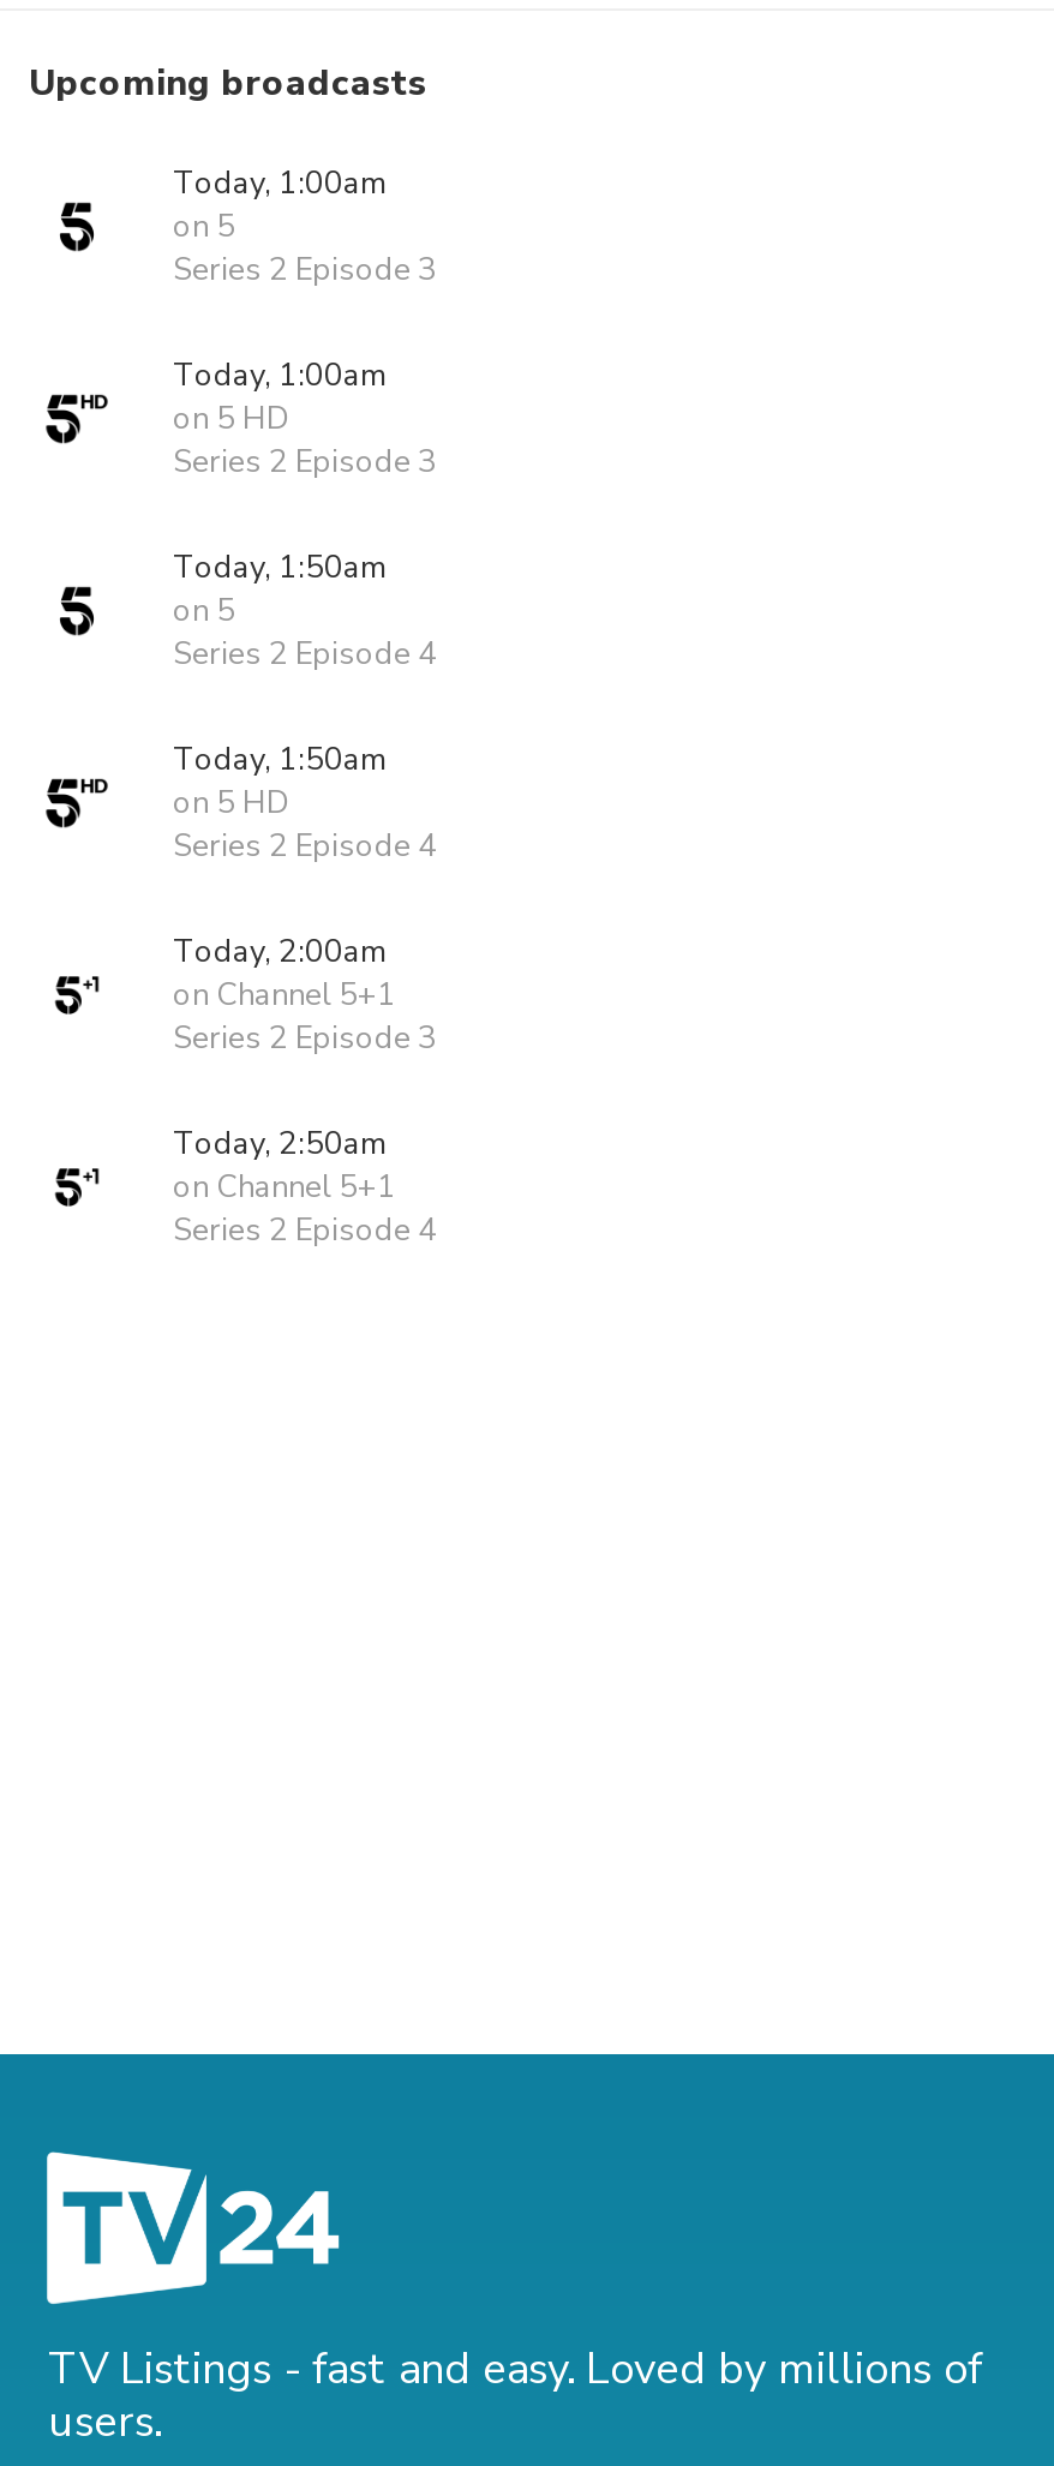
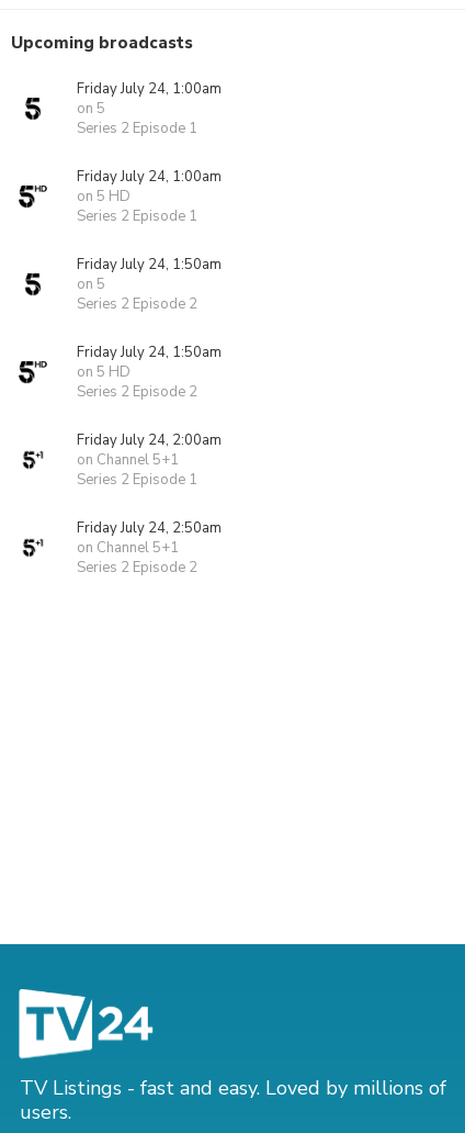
[173,162,387,205] Today, 1:00am -> [77,79,222,99] Friday July 24, 1:00am
[173,249,437,292] Series 2 Episode 3 -> [77,119,197,138] Series 2 Episode 1
[173,354,387,397] Today, 1:00am -> [77,167,222,187] Friday July 24, 1:00am
[173,441,437,484] Series 2 Episode 3 -> [77,206,197,226] Series 2 Episode 1
[173,546,387,589] Today, 1:50am -> [77,255,222,274] Friday July 24, 1:50am
[173,633,437,676] Series 2 Episode 4 -> [77,294,197,314] Series 2 Episode 2
[173,738,387,782] Today, 1:50am -> [77,343,222,362] Friday July 24, 1:50am
[173,825,437,868] Series 2 Episode 4 -> [77,382,197,402] Series 2 Episode 2
[173,930,387,974] Today, 2:00am -> [77,430,222,450] Friday July 24, 2:00am
[173,1017,437,1060] Series 2 Episode 3 -> [77,470,197,490] Series 2 Episode 1
[173,1123,387,1166] Today, 2:50am -> [77,518,222,538] Friday July 24, 2:50am
[173,1209,437,1252] Series 2 Episode 4 -> [77,558,197,577] Series 2 Episode 2

